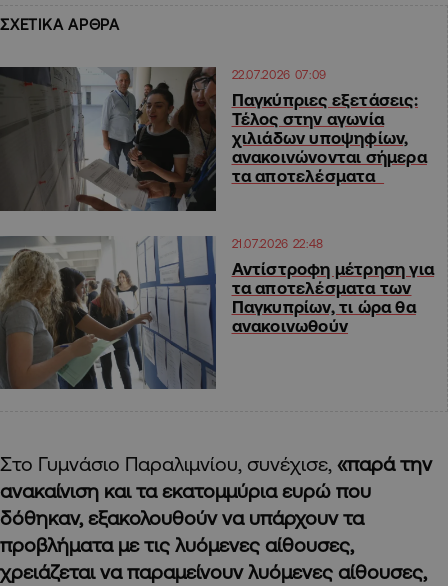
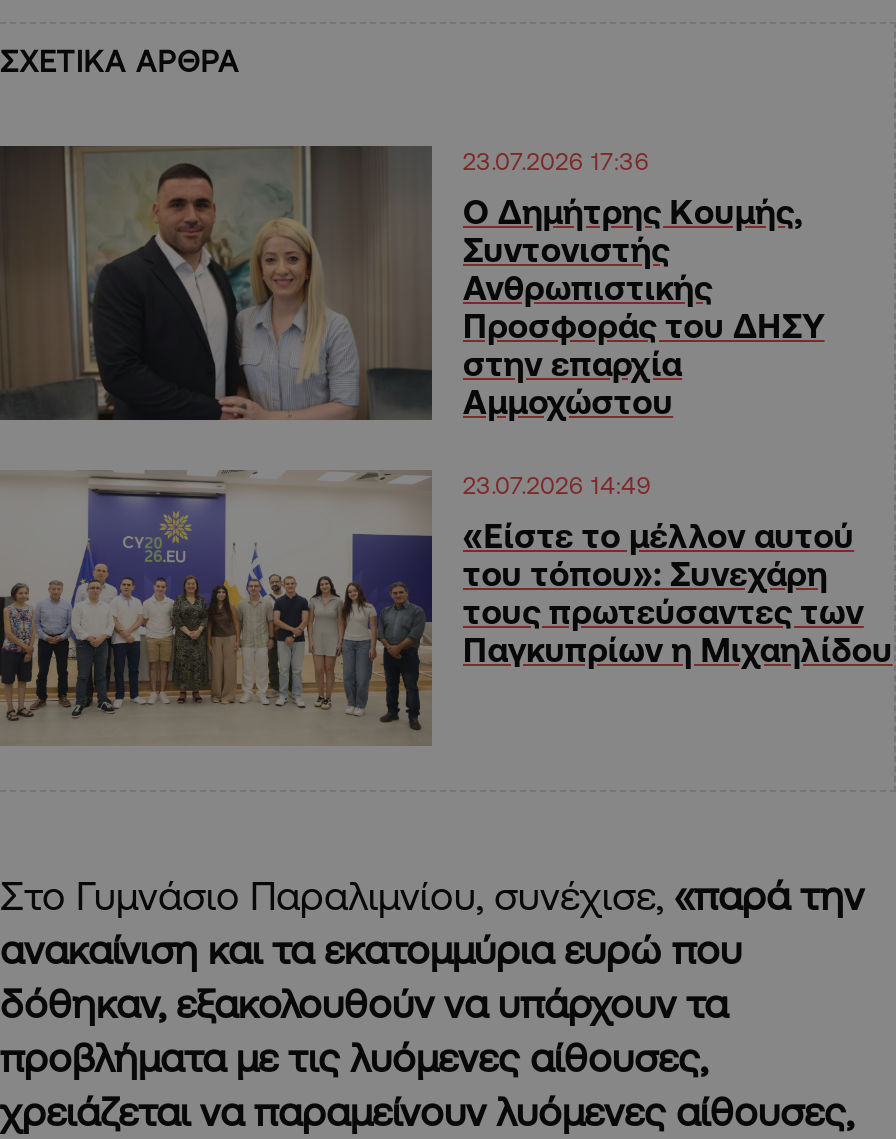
[3,66,327,212] [image] | 22.07.2026 07:09 -> [6,144,650,422] [image] | 23.07.2026 17:36
[231,90,427,185] Παγκύπριες εξετάσεις: | Τέλος στην αγωνία | χιλιάδων υποψηφίων, | ανακοινώνονται σήμερα | τα αποτελέσματα -> [463,193,825,421] Ο Δημήτρης Κουμής, | Συντονιστής | Ανθρωπιστικής | Προσφοράς του ΔΗΣΥ | στην επαρχία | Αμμοχώστου
[3,235,324,390] [image] | 21.07.2026 22:48 -> [6,470,652,746] [image] | 23.07.2026 14:49
[231,259,434,335] Αντίστροφη μέτρηση για | τα αποτελέσματα των | Παγκυπρίων, τι ώρα θα | ανακοινωθούν -> [463,517,893,669] «Είστε το μέλλον αυτού | του τόπου»: Συνεχάρη | τους πρωτεύσαντες των | Παγκυπρίων η Μιχαηλίδου

